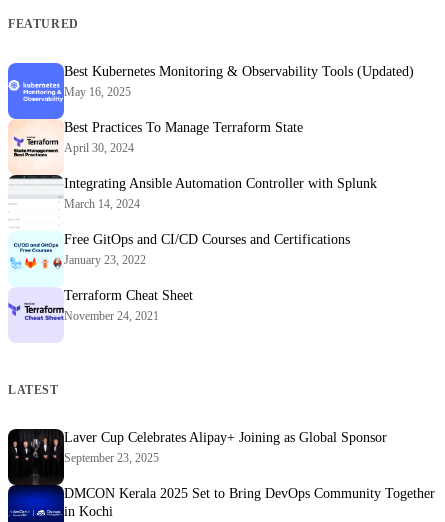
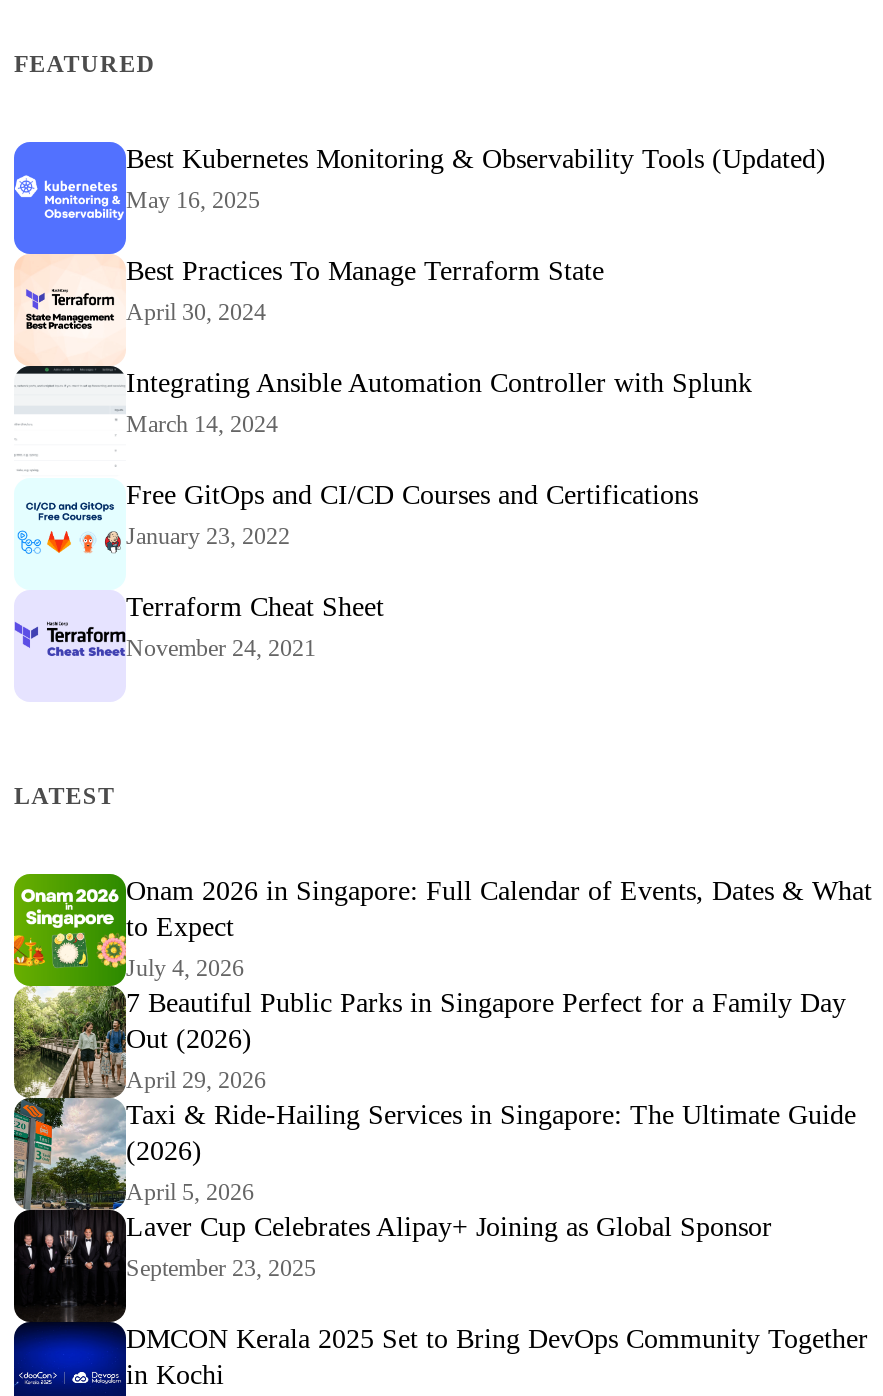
none -> [12,872,872,1212] [image] | Onam 2026 in Singapore: Full Calendar of Events, Dates & What | to Expect | July 4, 2026 | 7 Beautiful Public Parks in Singapore Perfect for a Family Day | Out (2026) | April 29, 2026 | Taxi & Ride-Hailing Services in Singapore: The Ultimate Guide | (2026) | April 5, 2026

